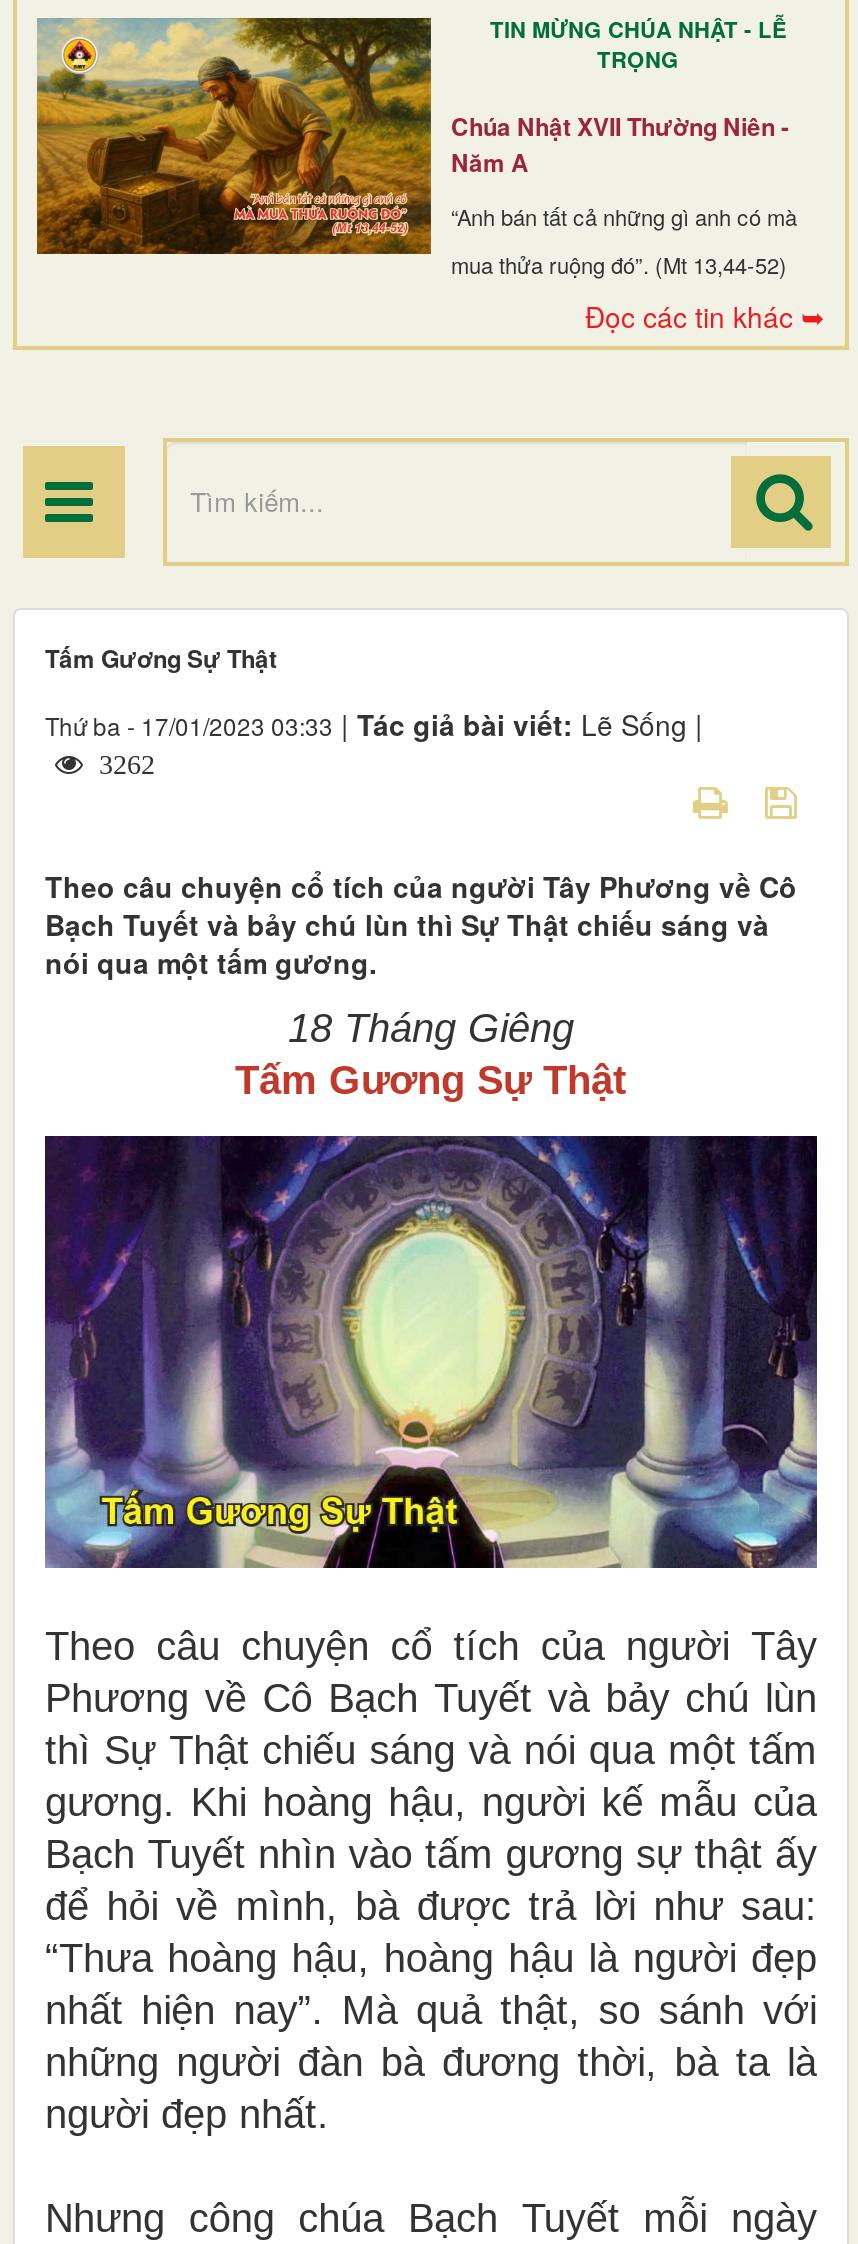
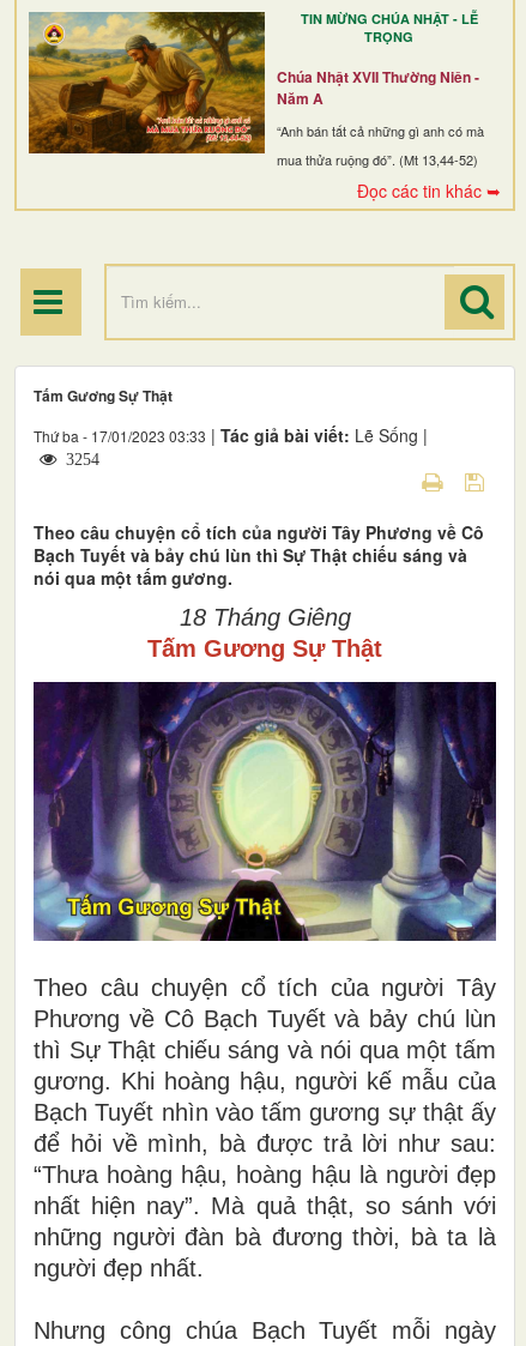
[83,749,155,777] 3262 -> [56,450,99,467] 3254

